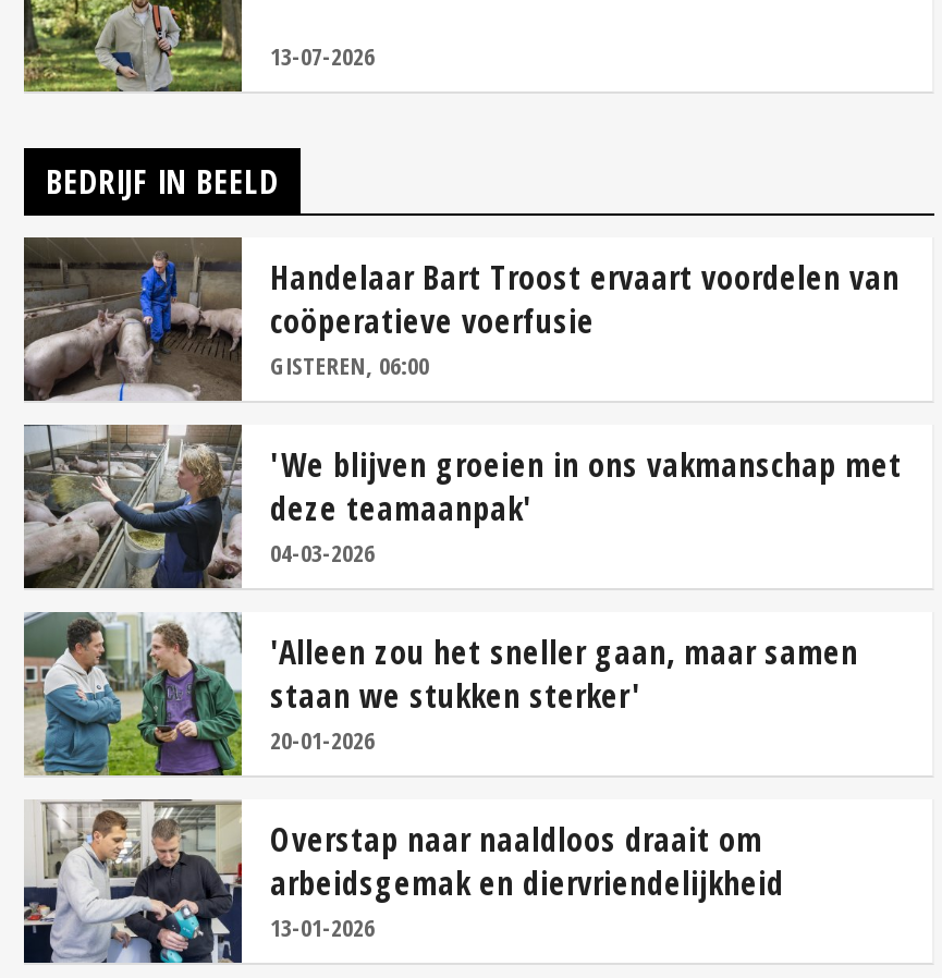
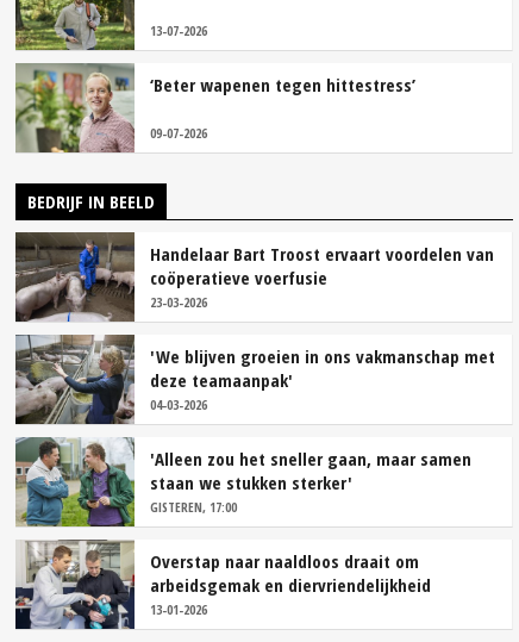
none -> [14,62,415,152] [image] | ‘Beter wapenen tegen hittestress’ | 09-07-2026
[270,349,429,382] GISTEREN, 06:00 -> [150,293,207,311] 23-03-2026
[270,724,375,756] 20-01-2026 -> [150,498,237,516] GISTEREN, 17:00

